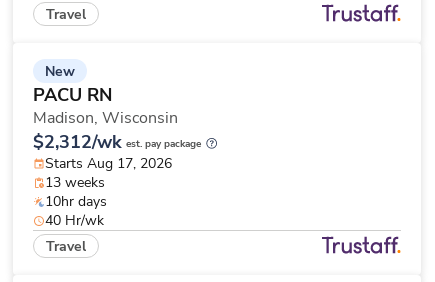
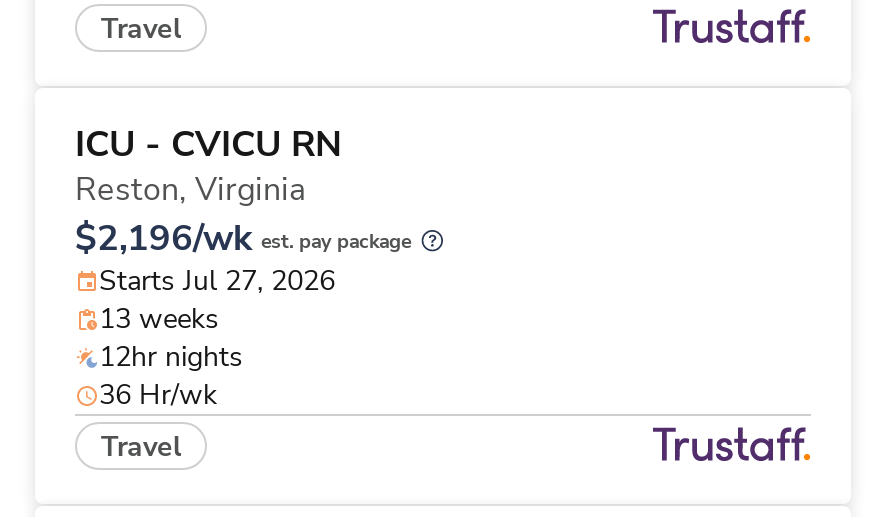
[33,62,201,173] New | PACU RN | Madison, Wisconsin | $2,312/wk est. pay package | Starts Aug 17, 2026 -> [75,120,411,300] ICU - CVICU RN | Reston, Virginia | $2,196/wk est. pay package | Starts Jul 27, 2026
[45,192,107,230] 10hr days | 40 Hr/wk -> [99,338,243,414] 12hr nights | 36 Hr/wk

